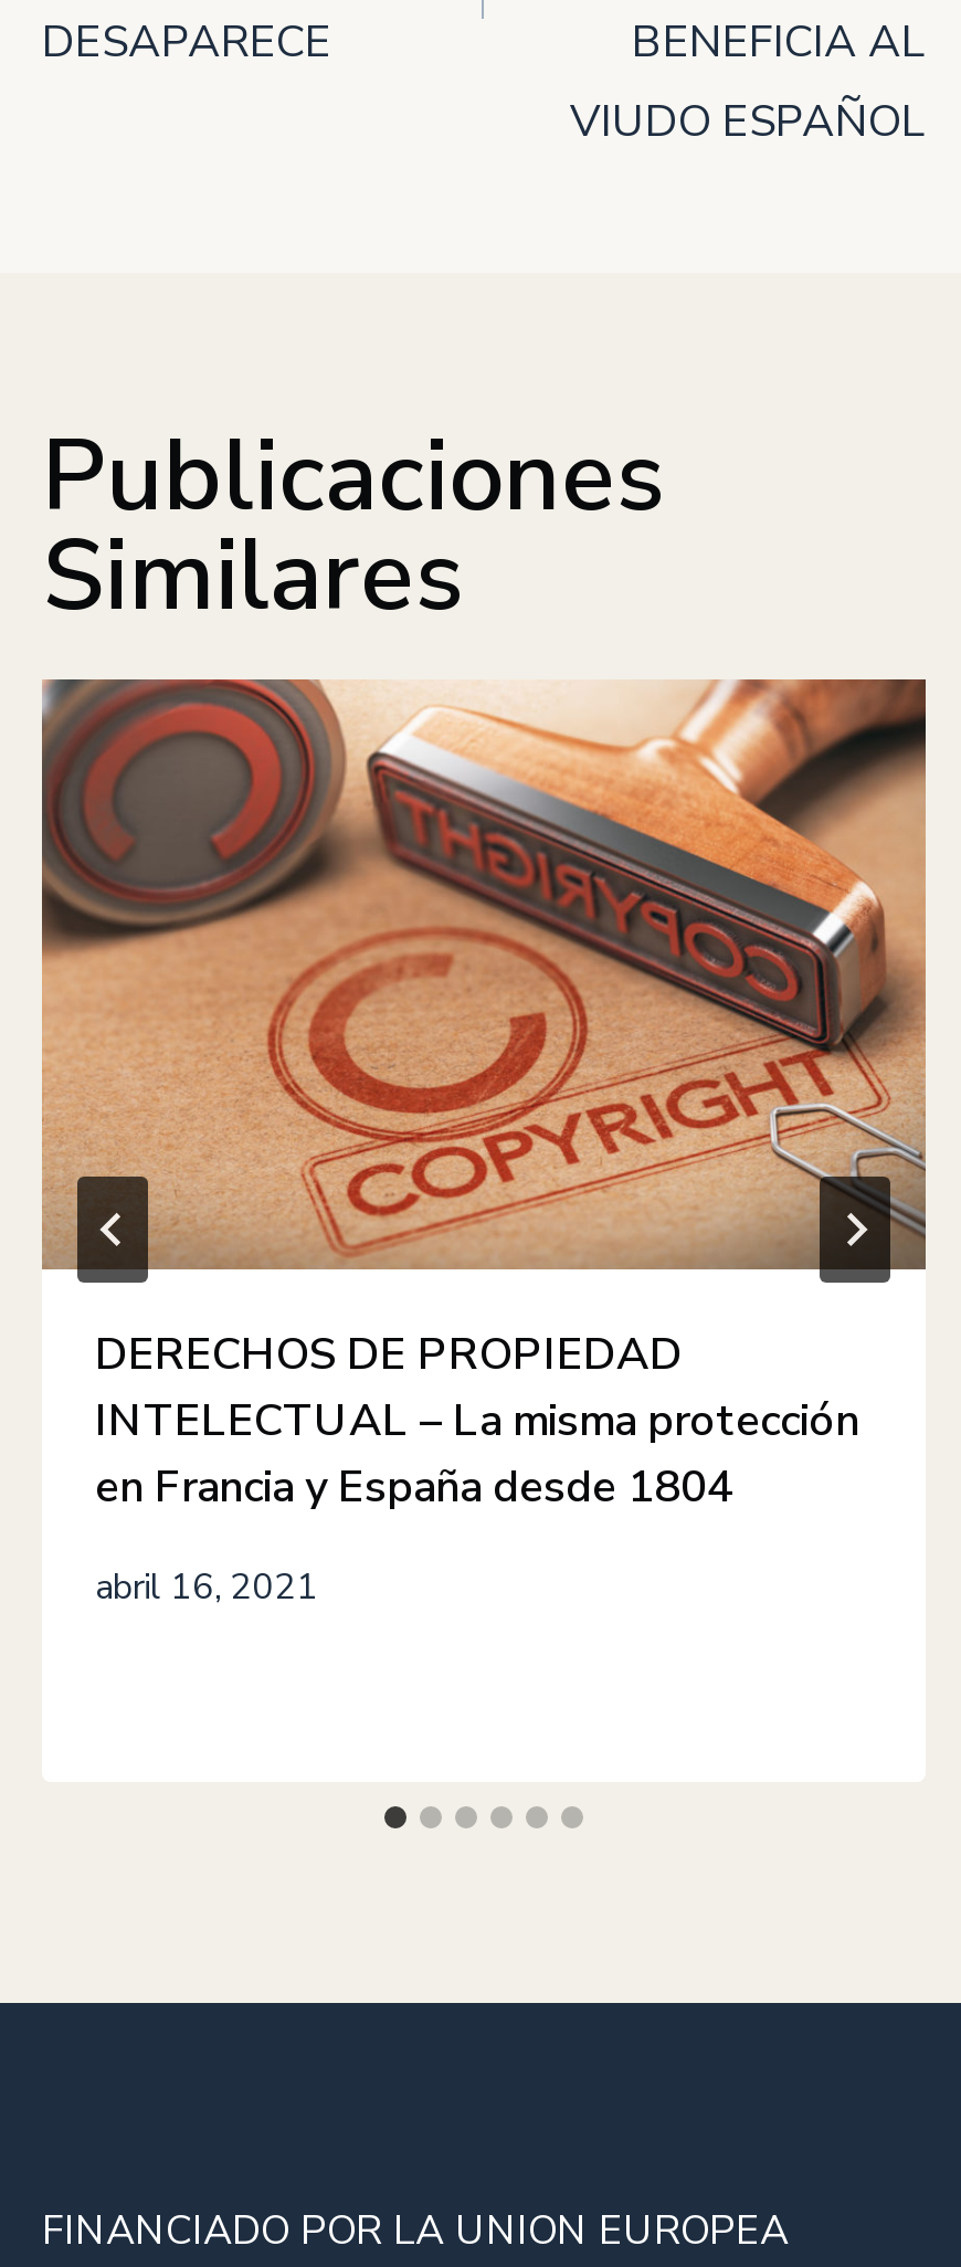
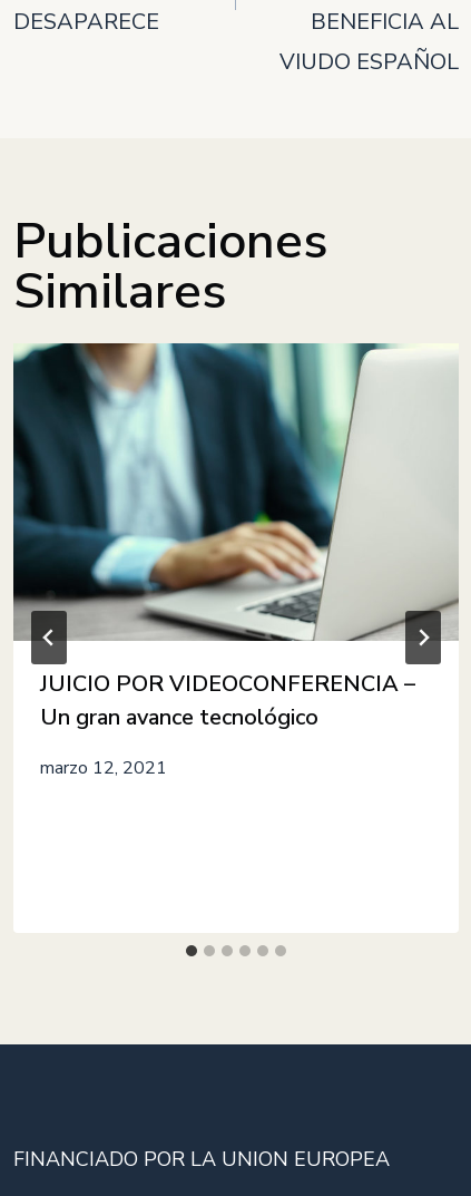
[40,677,928,1516] [image] | DERECHOS DE PROPIEDAD | INTELECTUAL – La misma protección | en Francia y España desde 1804 -> [12,342,459,732] [image] | JUICIO POR VIDEOCONFERENCIA – | Un gran avance tecnológico
[95,1563,318,1611] abril 16, 2021 -> [40,755,167,780] marzo 12, 2021

